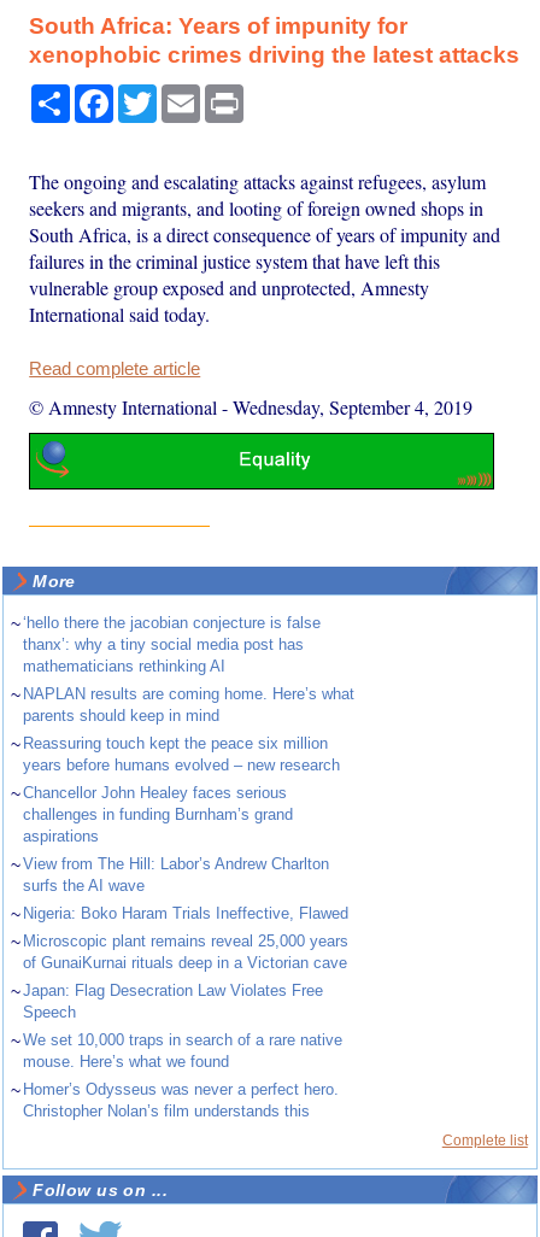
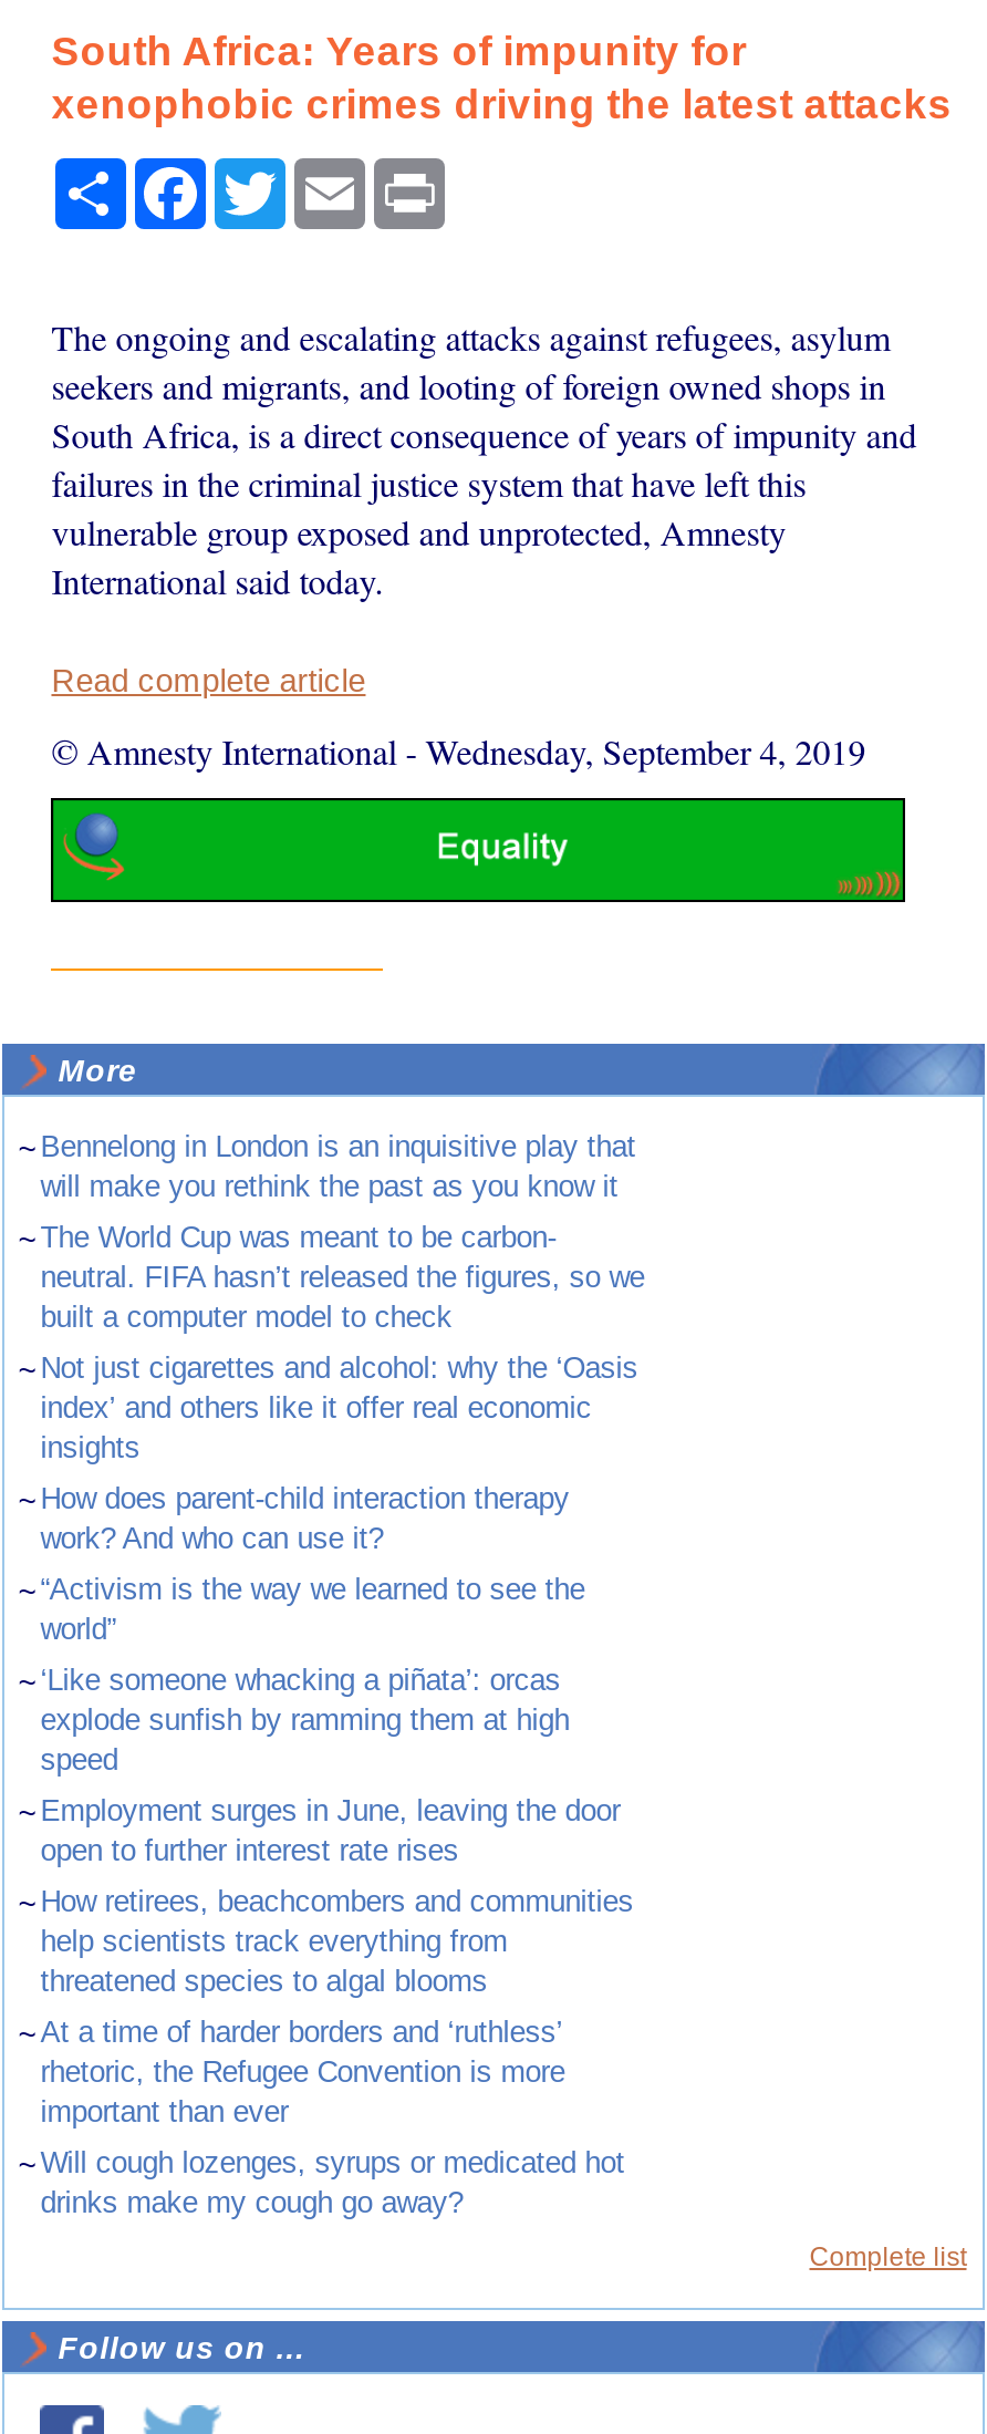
[11,614,355,1121] ~ ‘hello there the jacobian conjecture is false | thanx’: why a tiny social media post has | mathematicians rethinking AI | ~ NAPLAN results are coming home. Here’s what | parents should keep in mind | ~ Reassuring touch kept the peace six million | years before humans evolved – new research | ~ Chancellor John Healey faces serious | challenges in funding Burnham’s grand | aspirations | ~ View from The Hill: Labor’s Andrew Charlton | surfs the AI wave | ~ Nigeria: Boko Haram Trials Ineffective, Flawed | ~ Microscopic plant remains reveal 25,000 years | of GunaiKurnai rituals deep in a Victorian cave | ~ Japan: Flag Desecration Law Violates Free | Speech | ~ We set 10,000 traps in search of a rare native | mouse. Here’s what we found | ~ Homer’s Odysseus was never a perfect hero. | Christopher Nolan’s film understands this -> [18,1131,644,2220] ~ Bennelong in London is an inquisitive play that | will make you rethink the past as you know it | ~ The World Cup was meant to be carbon- | neutral. FIFA hasn’t released the figures, so we | built a computer model to check | ~ Not just cigarettes and alcohol: why the ‘Oasis | index’ and others like it offer real economic | insights | ~ How does parent-child interaction therapy | work? And who can use it? | ~ “Activism is the way we learned to see the | world” | ~ ‘Like someone whacking a piñata’: orcas | explode sunfish by ramming them at high | speed | ~ Employment surges in June, leaving the door | open to further interest rate rises | ~ How retirees, beachcombers and communities | help scientists track everything from | threatened species to algal blooms | ~ At a time of harder borders and ‘ruthless’ | rhetoric, the Refugee Convention is more | important than ever | ~ Will cough lozenges, syrups or medicated hot | drinks make my cough go away?

